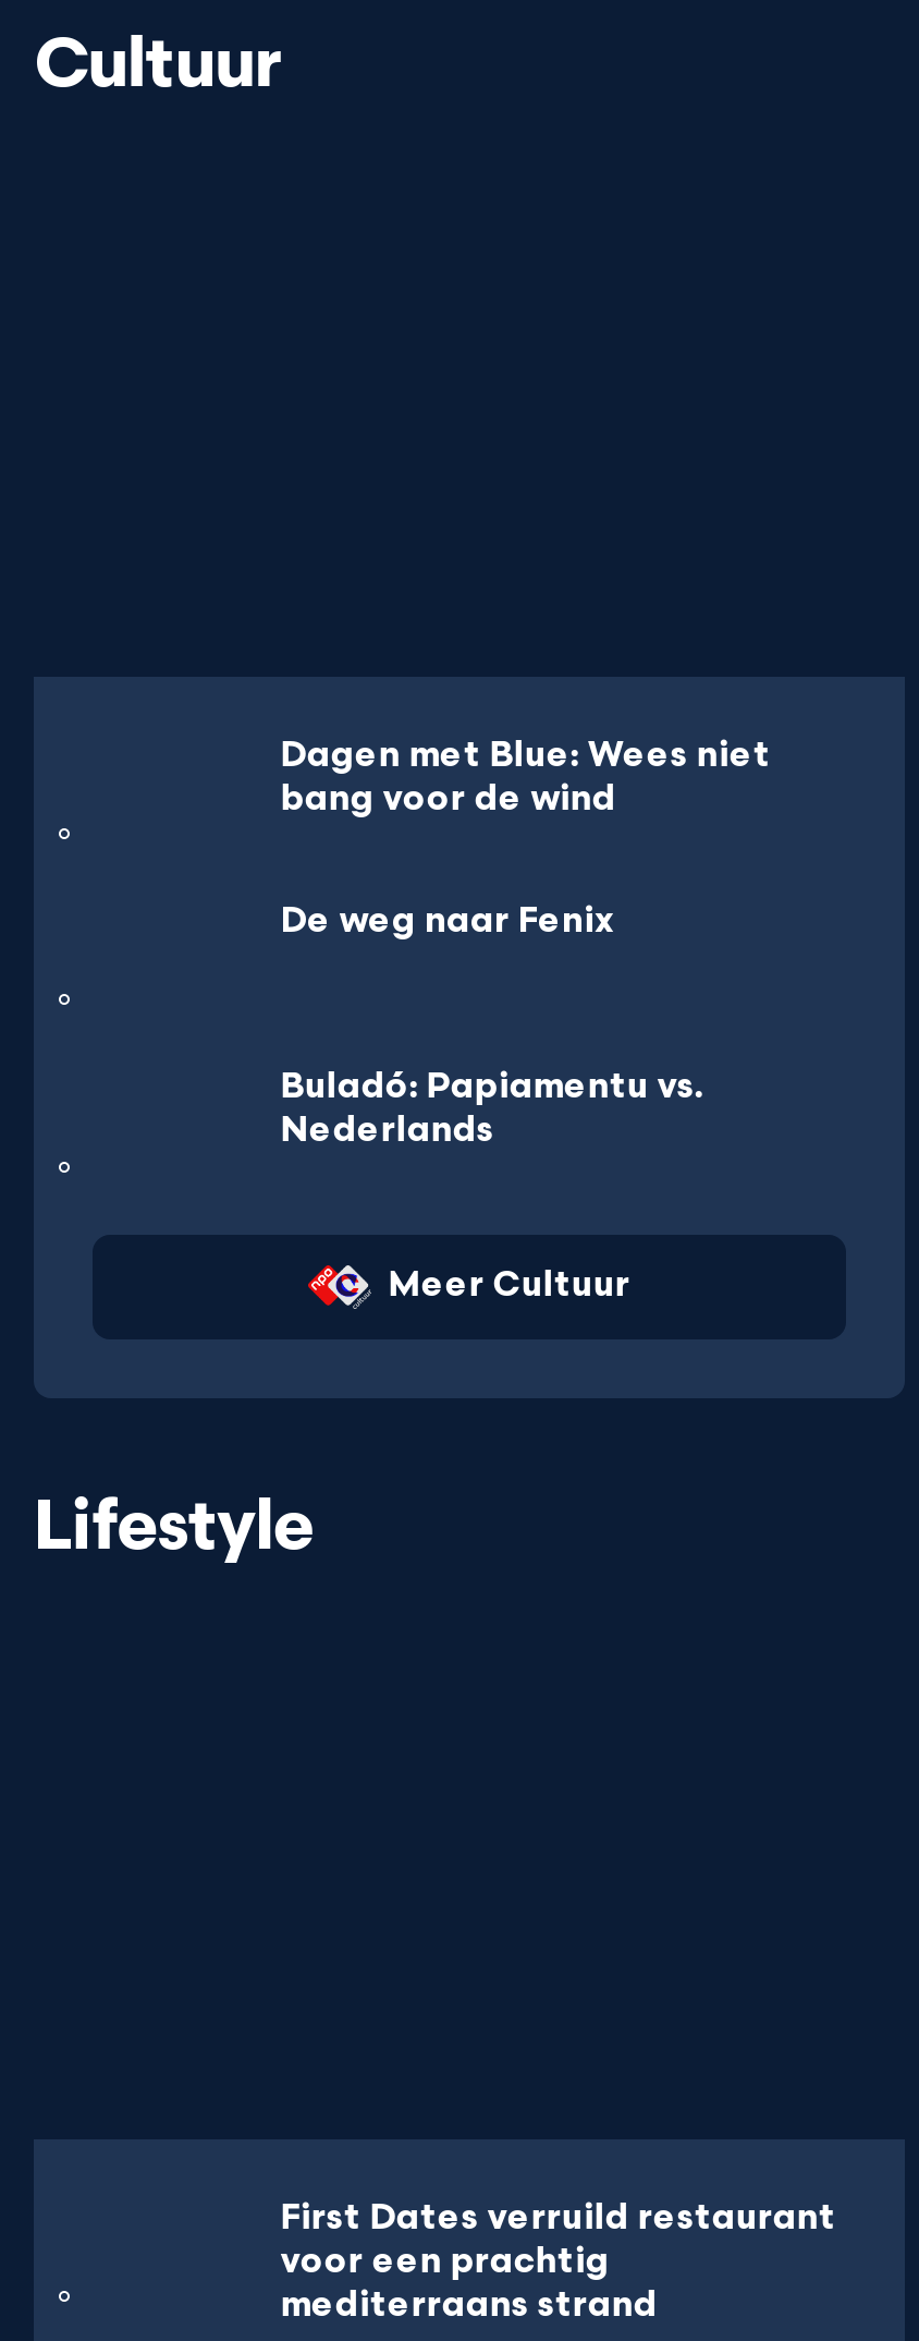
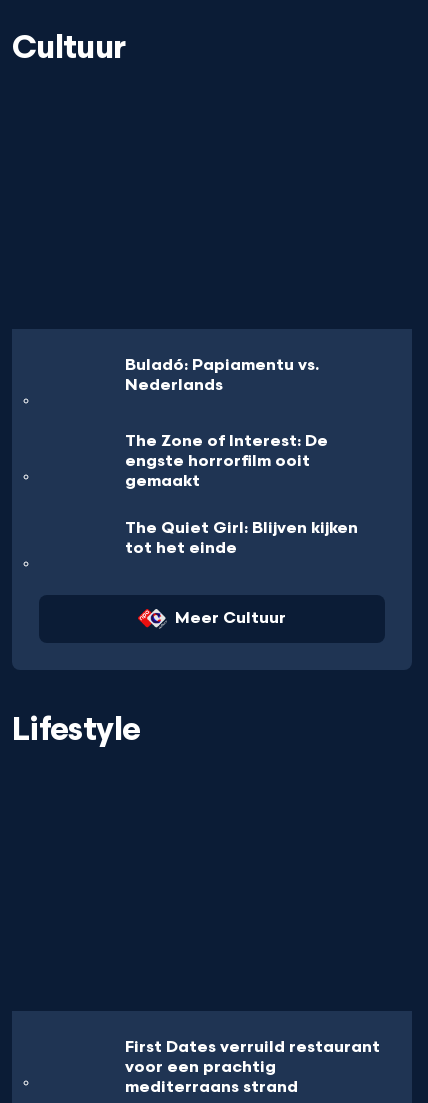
[281,735,771,943] Dagen met Blue: Wees niet | bang voor de wind | De weg naar Fenix -> none
moved [281,1068,703,1153] -> [125,356,319,395]: Buladó: Papiamentu vs. | Nederlands
none -> [125,432,358,558] The Zone of Interest: De | engste horrorfilm ooit | gemaakt | The Quiet Girl: Blijven kijken | tot het einde

